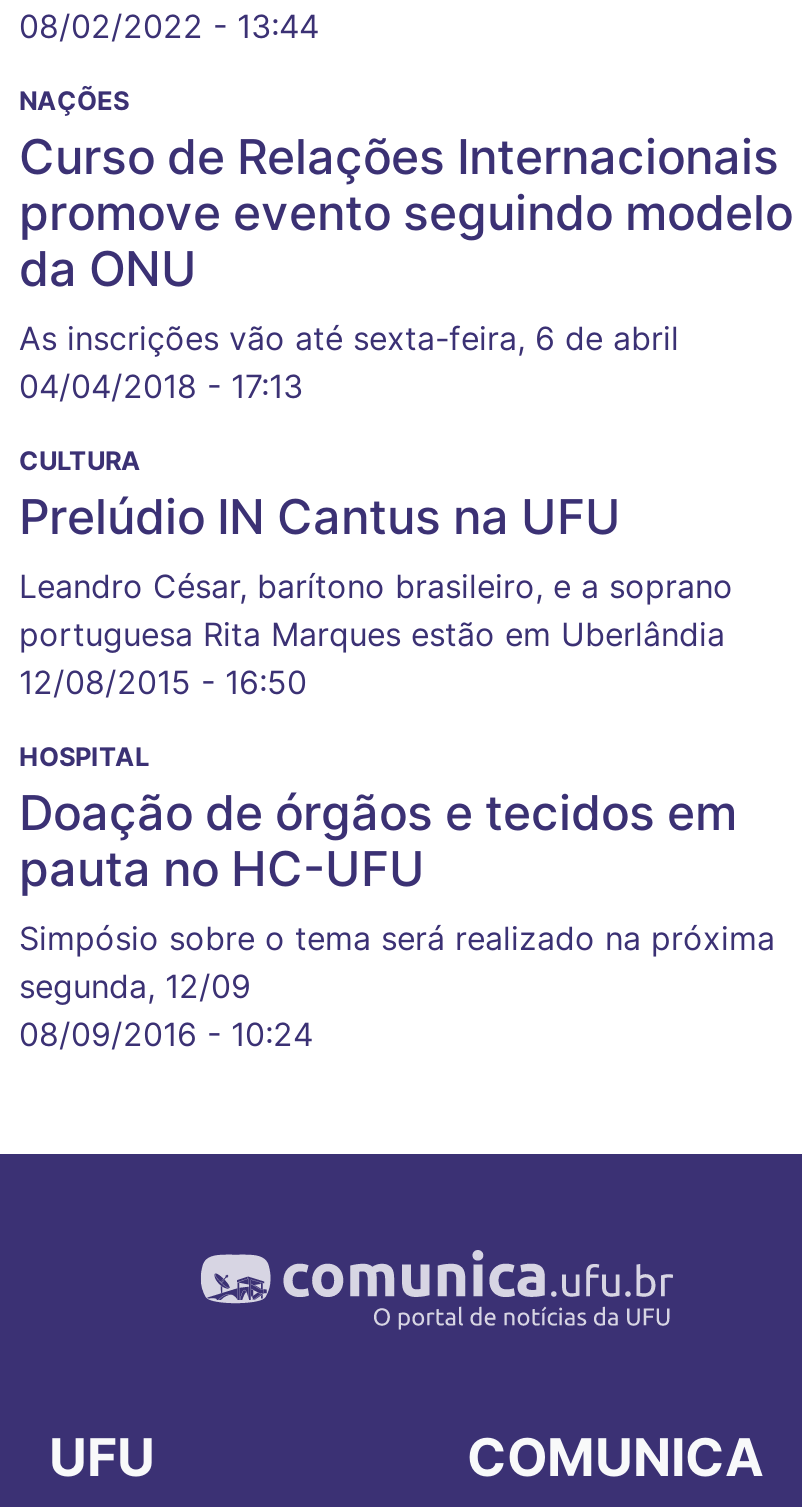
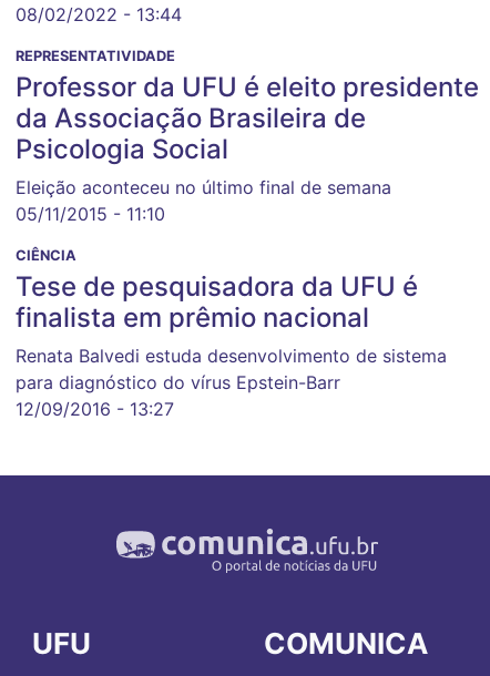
[19,86,793,1054] NAÇÕES | Curso de Relações Internacionais | promove evento seguindo modelo | da ONU | As inscrições vão até sexta-feira, 6 de abril | 04/04/2018 - 17:13 | CULTURA | Prelúdio IN Cantus na UFU | Leandro César, barítono brasileiro, e a soprano | portuguesa Rita Marques estão em Uberlândia | 12/08/2015 - 16:50 | HOSPITAL | Doação de órgãos e tecidos em | pauta no HC-UFU | Simpósio sobre o tema será realizado na próxima | segunda, 12/09 | 08/09/2016 - 10:24 -> [16,48,479,420] REPRESENTATIVIDADE | Professor da UFU é eleito presidente | da Associação Brasileira de | Psicologia Social | Eleição aconteceu no último final de semana | 05/11/2015 - 11:10 | CIÊNCIA | Tese de pesquisadora da UFU é | finalista em prêmio nacional | Renata Balvedi estuda desenvolvimento de sistema | para diagnóstico do vírus Epstein-Barr | 12/09/2016 - 13:27

